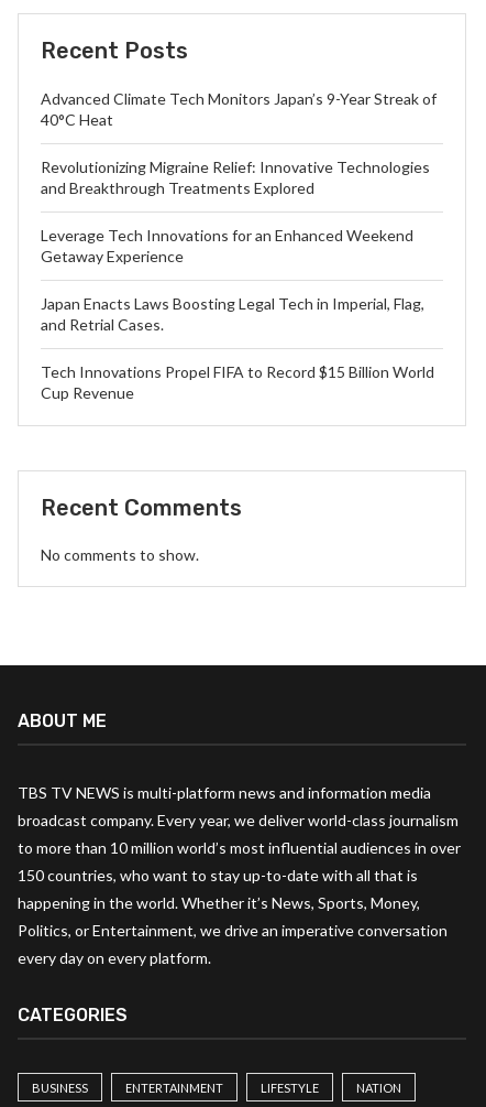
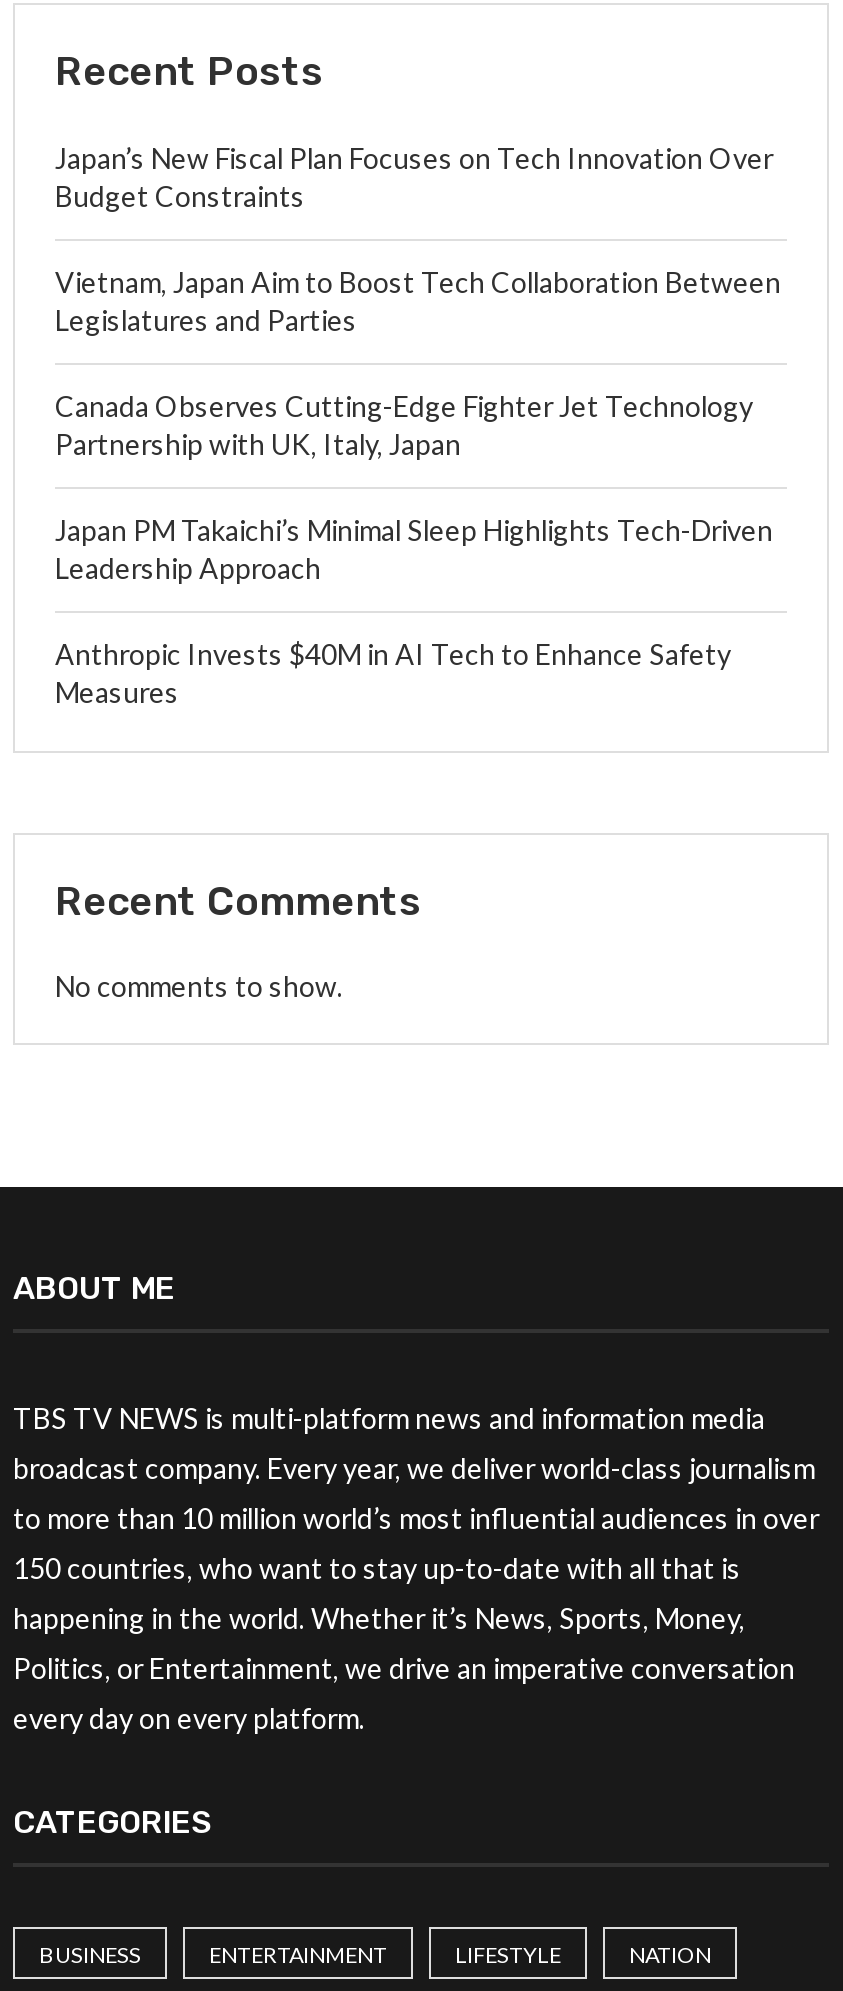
[41,89,437,129] Advanced Climate Tech Monitors Japan’s 9-Year Streak of | 40°C Heat -> [55,141,773,213] Japan’s New Fiscal Plan Focuses on Tech Innovation Over | Budget Constraints
[41,158,430,197] Revolutionizing Migraine Relief: Innovative Technologies | and Breakthrough Treatments Explored -> [55,265,781,337] Vietnam, Japan Aim to Boost Tech Collaboration Between | Legislatures and Parties
[41,226,413,265] Leverage Tech Innovations for an Enhanced Weekend | Getaway Experience -> [55,389,753,461] Canada Observes Cutting-Edge Fighter Jet Technology | Partnership with UK, Italy, Japan
[41,294,424,334] Japan Enacts Laws Boosting Legal Tech in Imperial, Flag, | and Retrial Cases. -> [55,513,773,585] Japan PM Takaichi’s Minimal Sleep Highlights Tech-Driven | Leadership Approach
[41,362,434,402] Tech Innovations Propel FIFA to Record $15 Billion World | Cup Revenue -> [55,637,731,709] Anthropic Invests $40M in AI Tech to Enhance Safety | Measures

